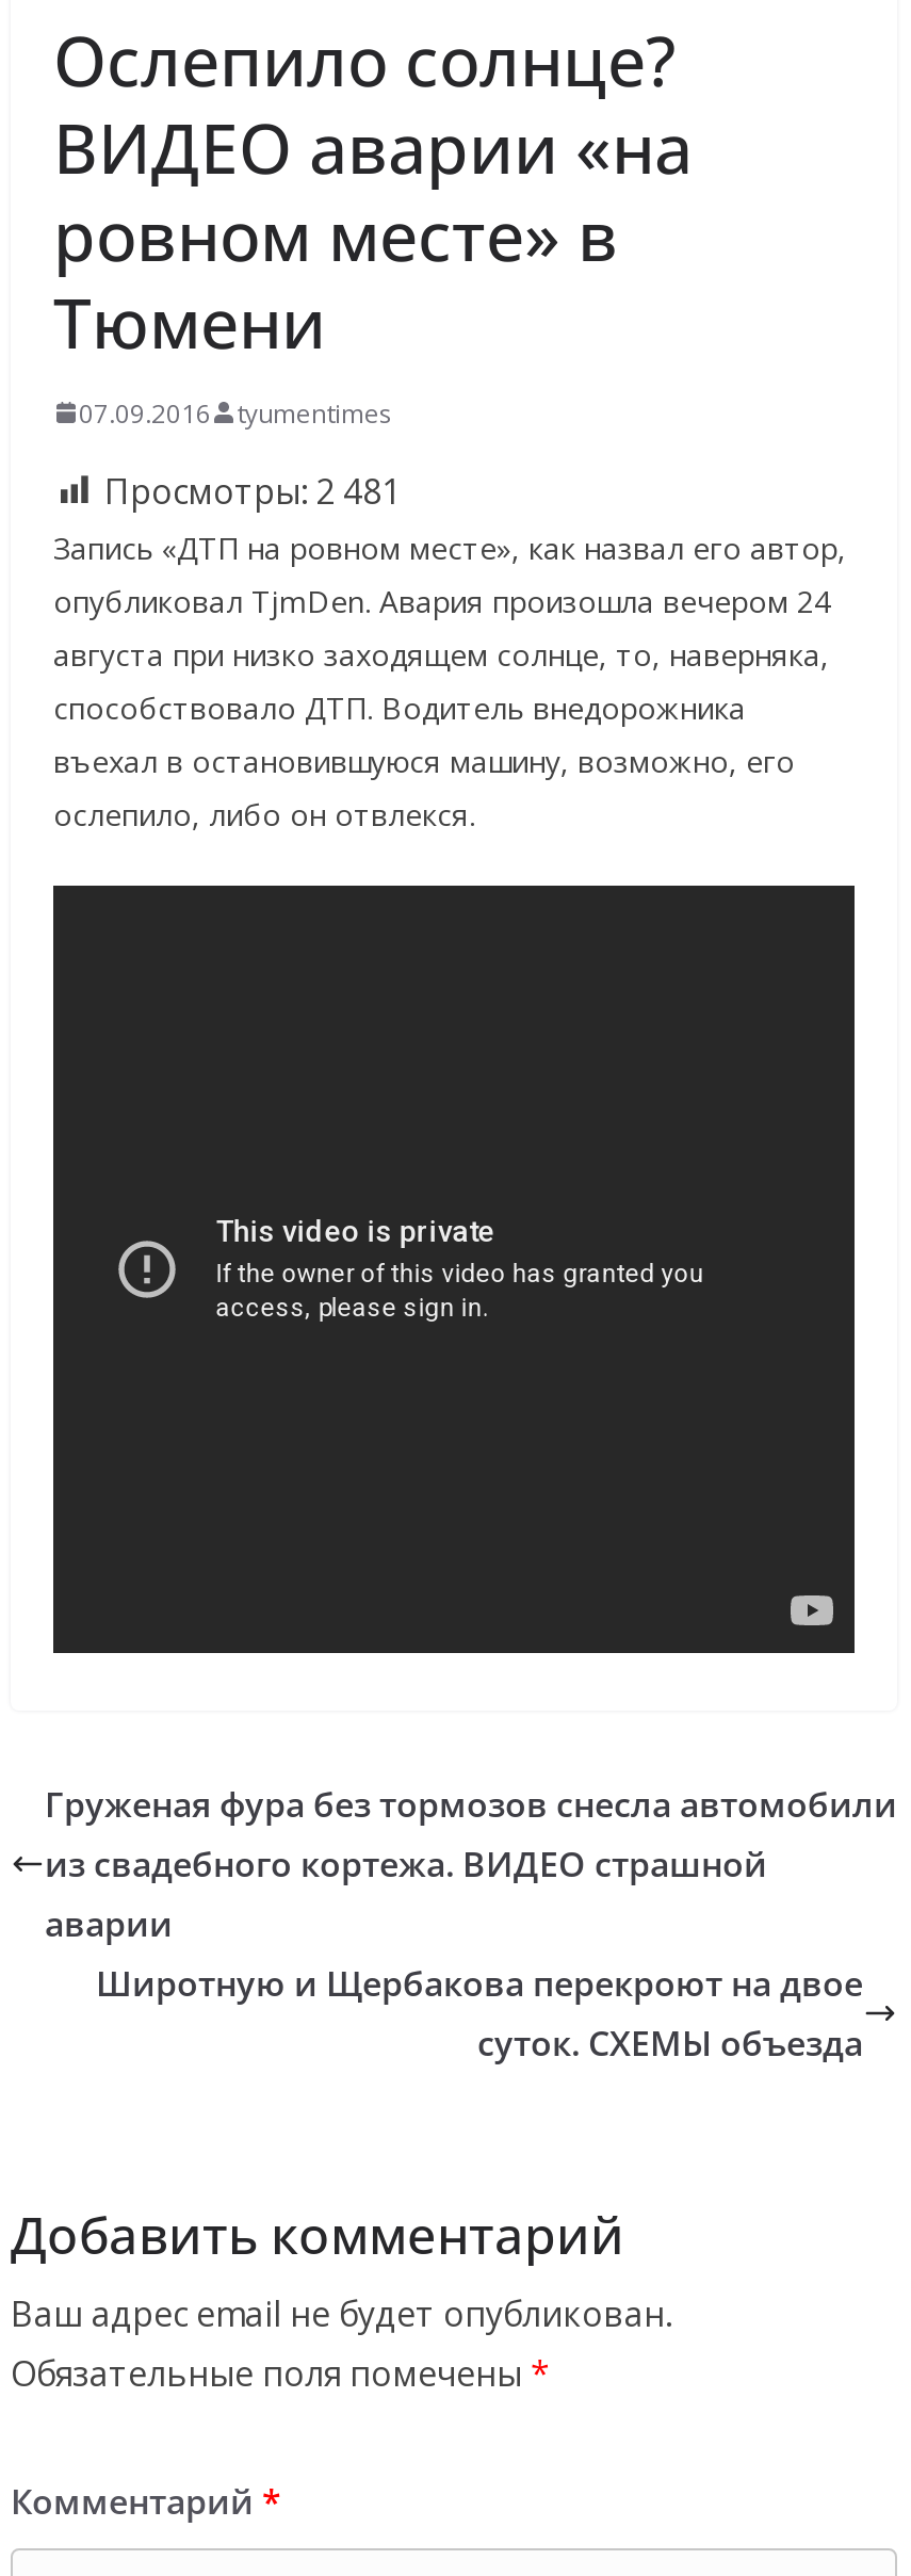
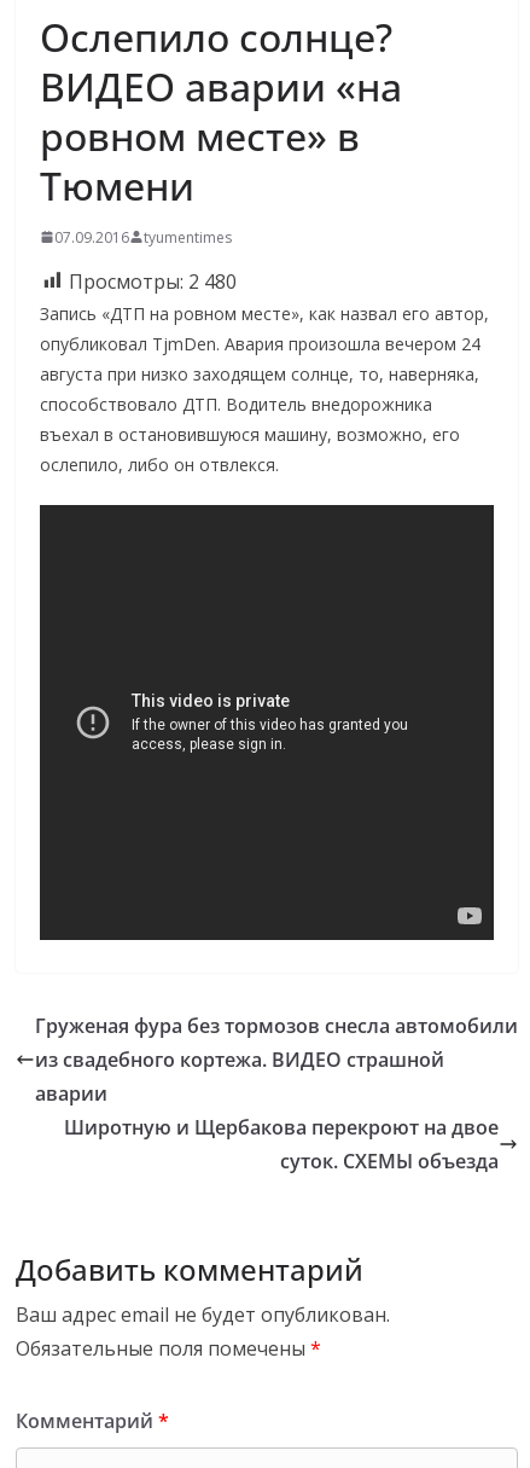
[104,467,401,514] Просмотры: 2 481 -> [69,268,237,295] Просмотры: 2 480

